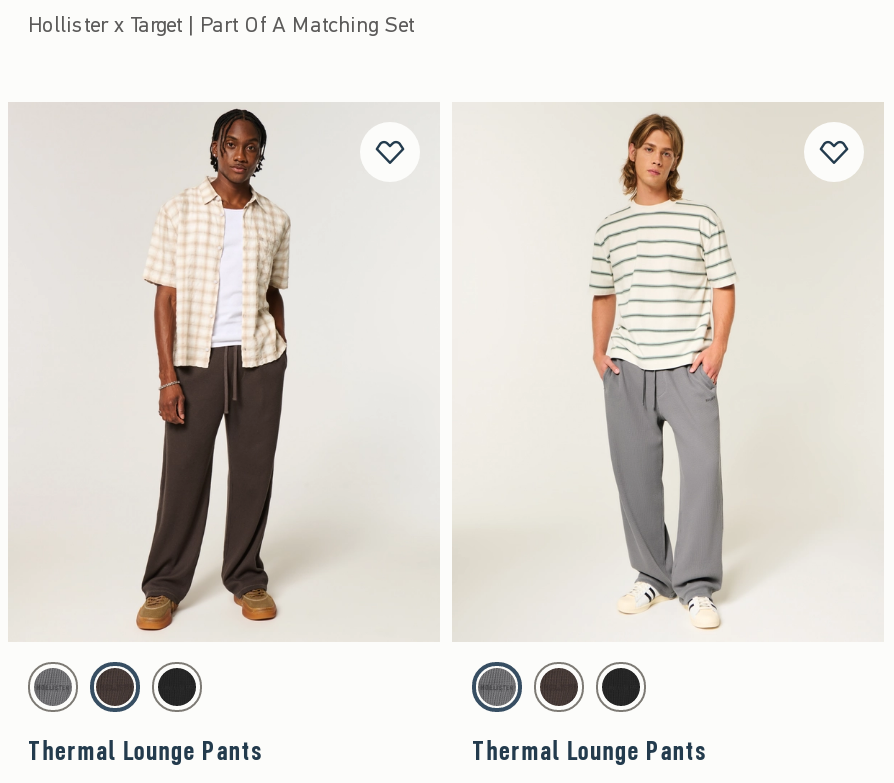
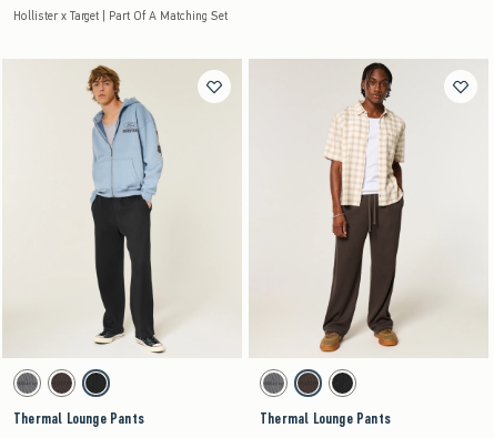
[134,106,308,634] [image] -> [73,62,167,354] [image]
[580,108,748,632] [image] -> [319,61,412,354] [image]

